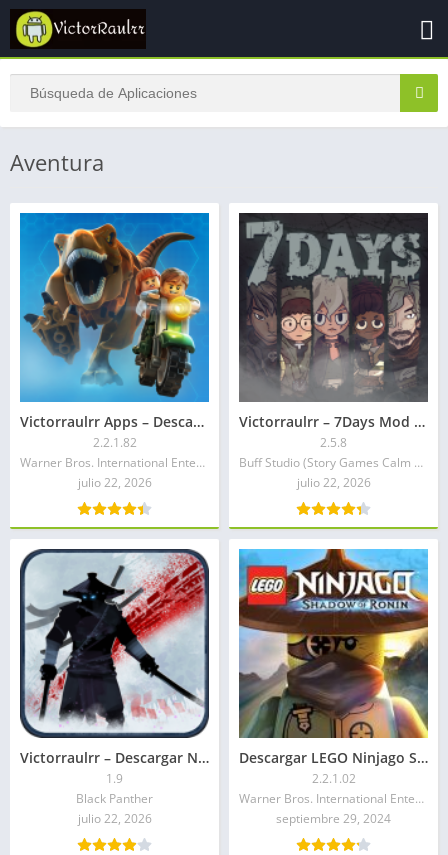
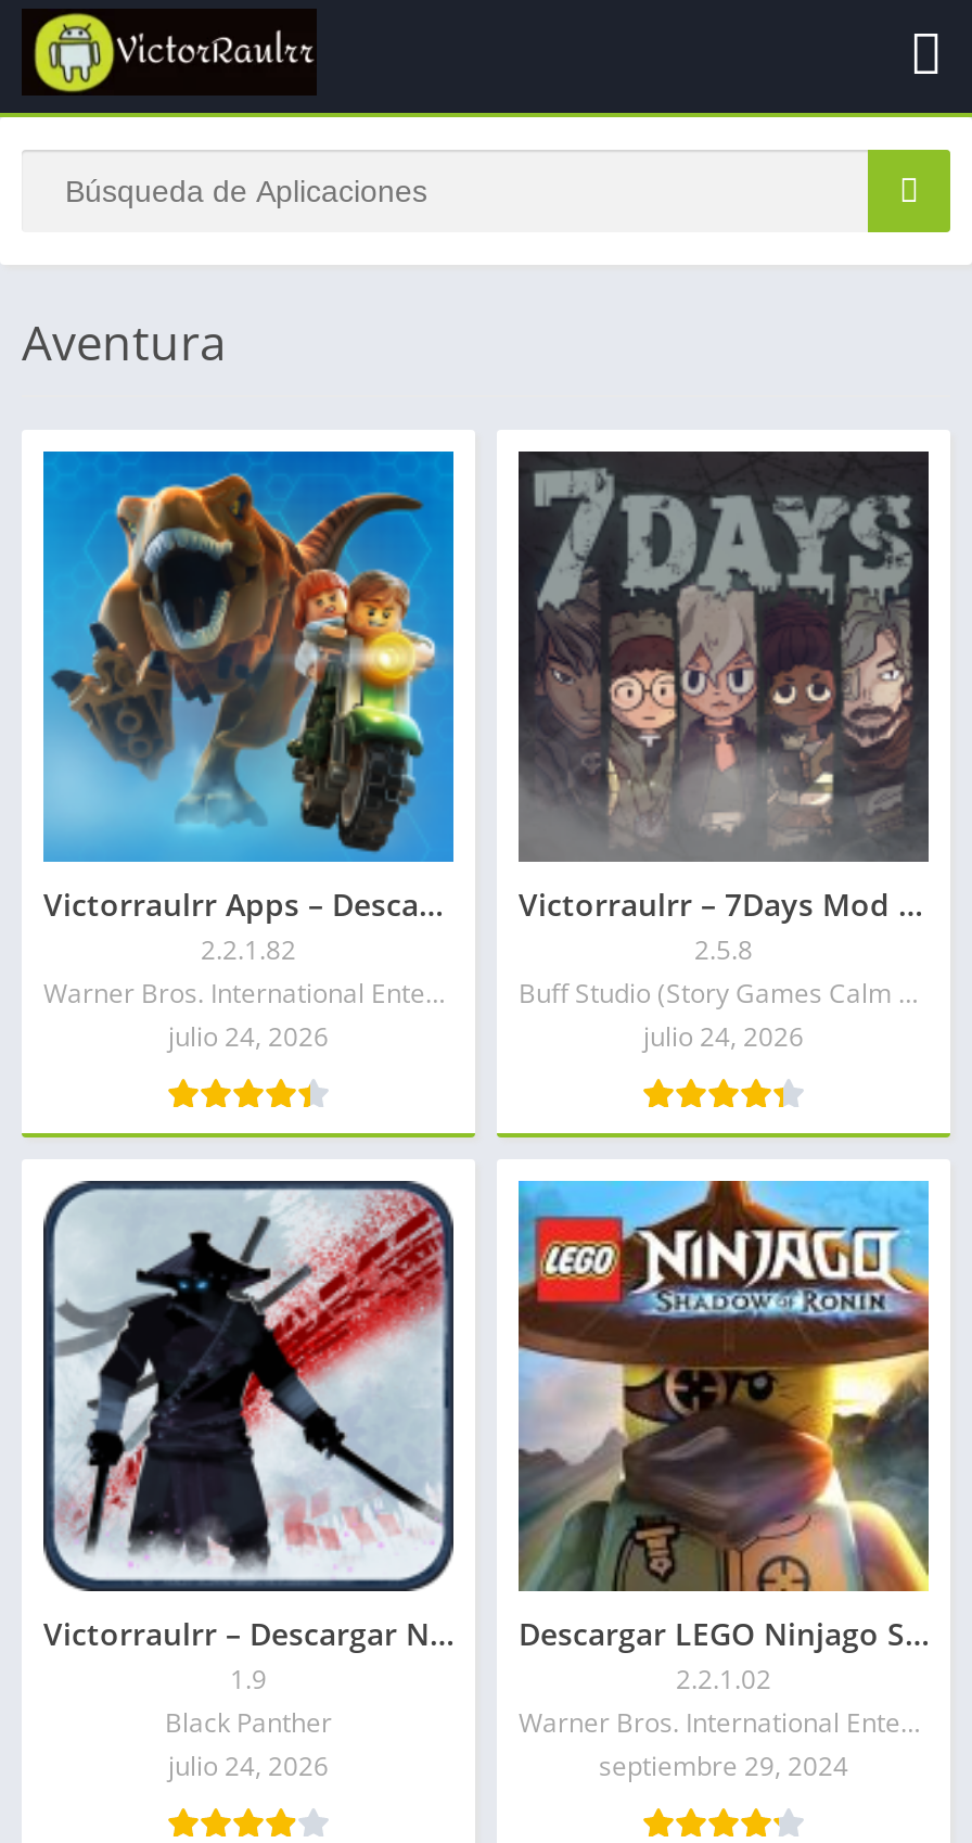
[77,474,151,491] julio 22, 2026 -> [168,1018,329,1055] julio 24, 2026
[296,474,370,491] julio 22, 2026 -> [643,1018,804,1055] julio 24, 2026
[77,810,151,827] julio 22, 2026 -> [168,1747,329,1784] julio 24, 2026

